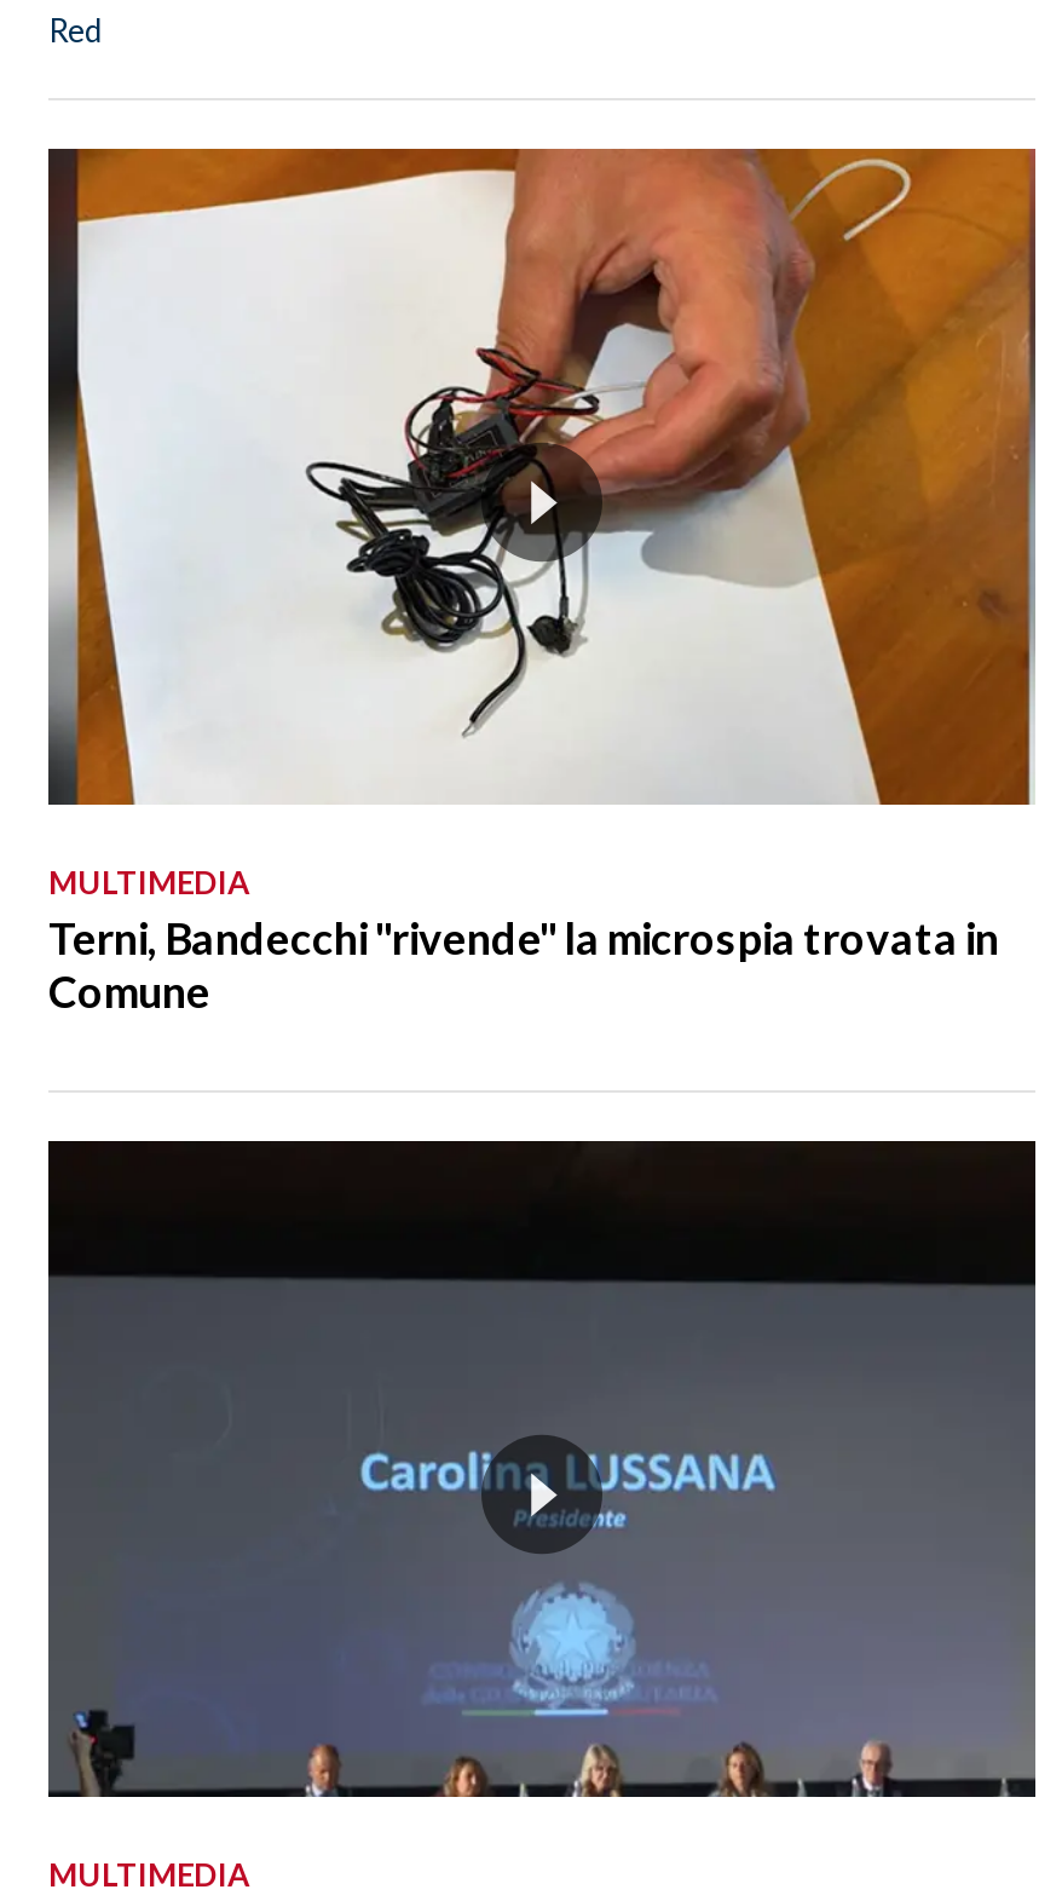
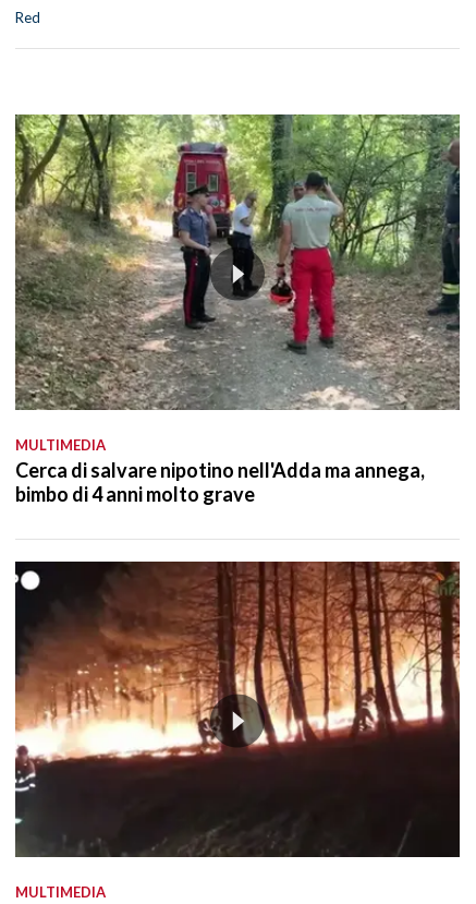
[46,146,1035,807] [image] -> [14,113,460,407] [image]
[48,912,999,1018] Terni, Bandecchi "rivende" la microspia trovata in | Comune -> [15,458,425,506] Cerca di salvare nipotino nell'Adda ma annega, | bimbo di 4 anni molto grave
[46,1139,1038,1799] [image] -> [14,561,461,858] [image]

